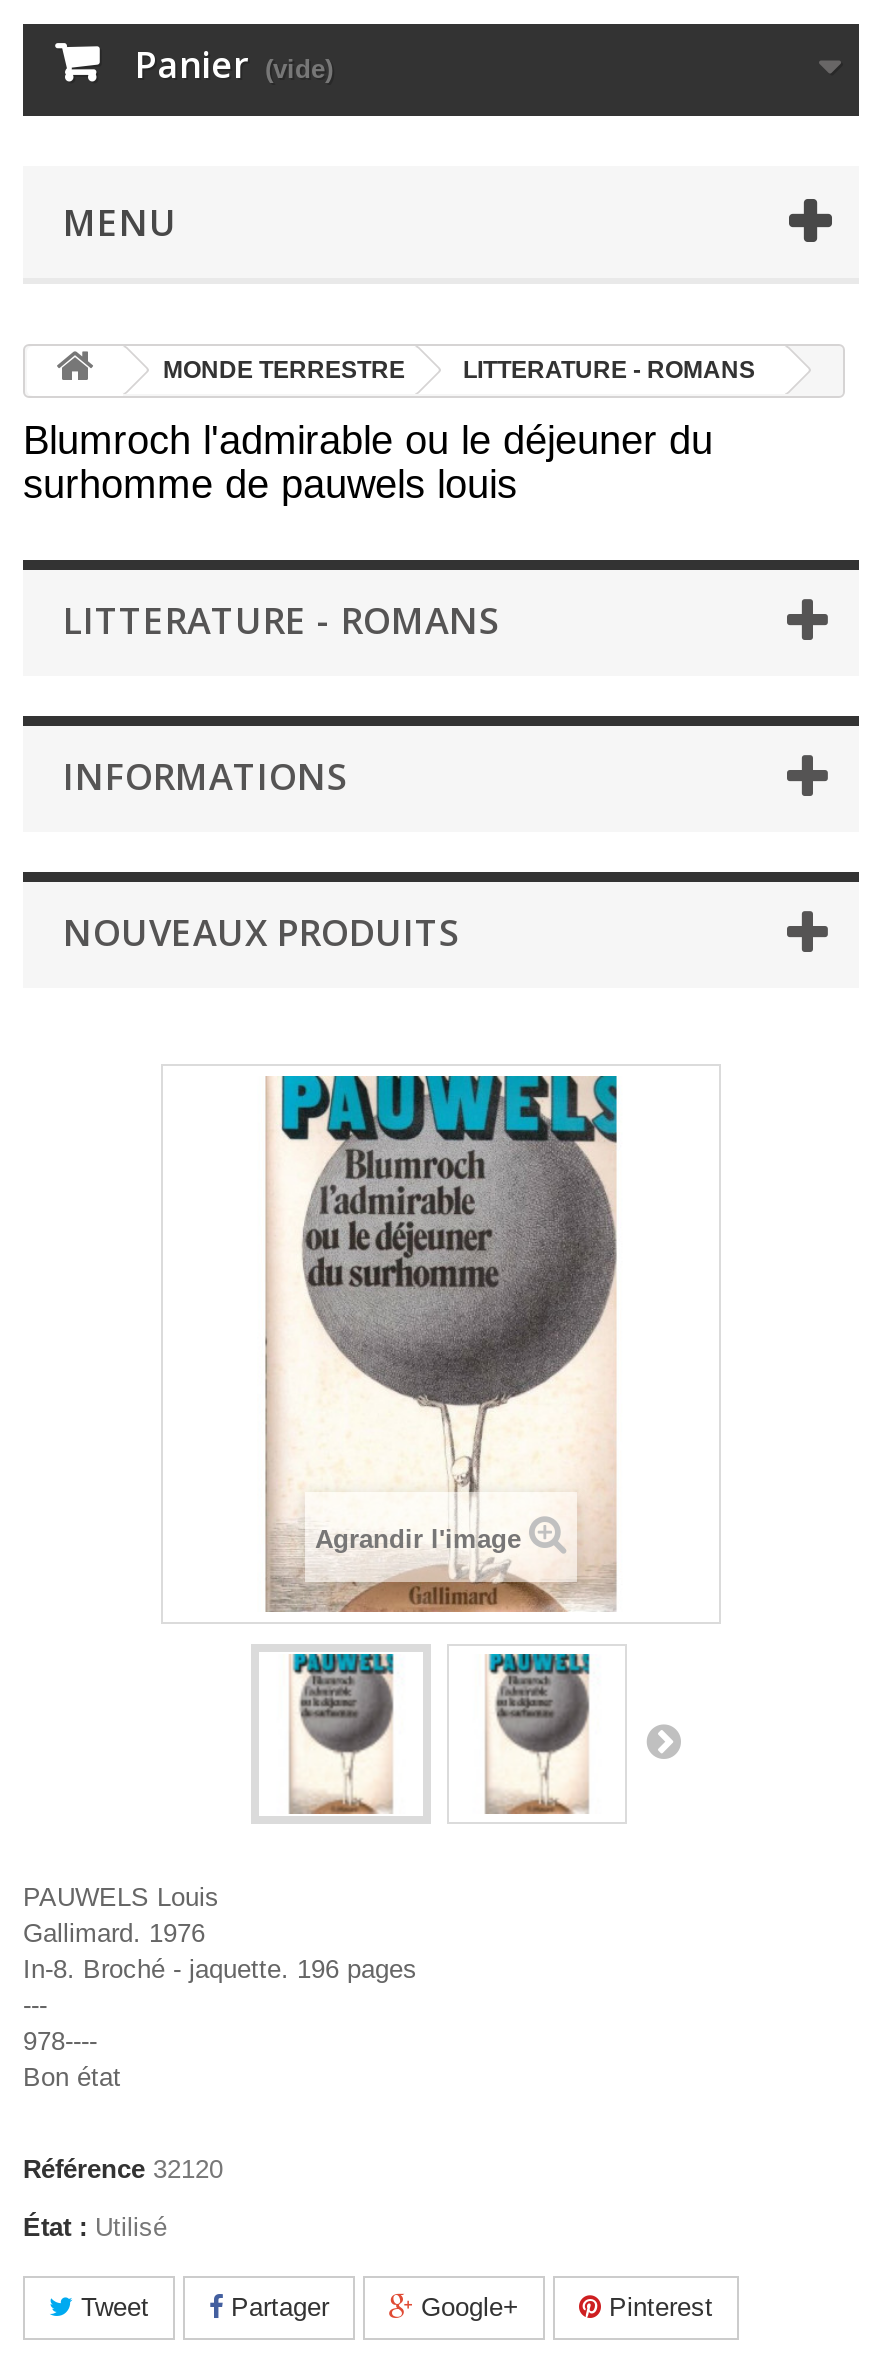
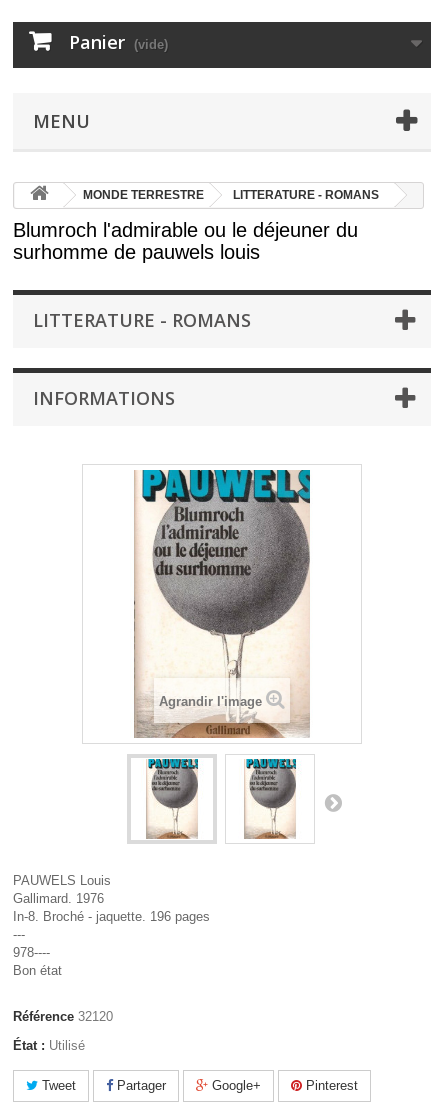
[63,907,459,955] NOUVEAUX PRODUITS -> none

